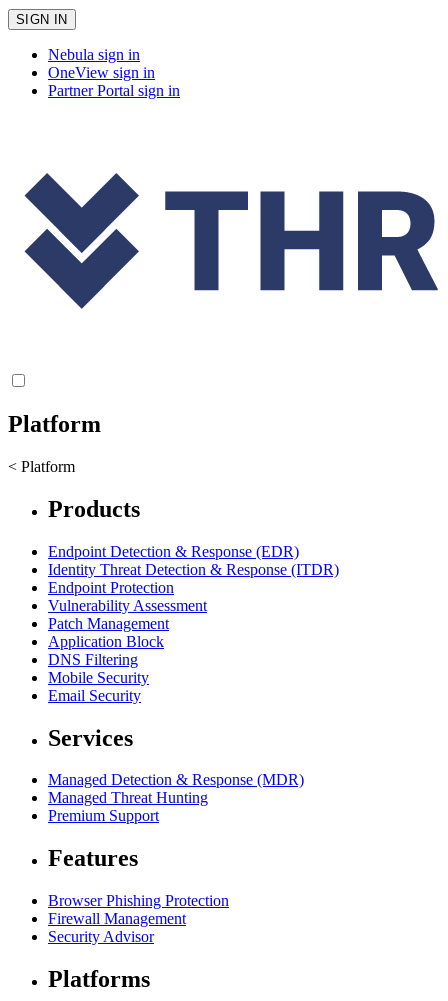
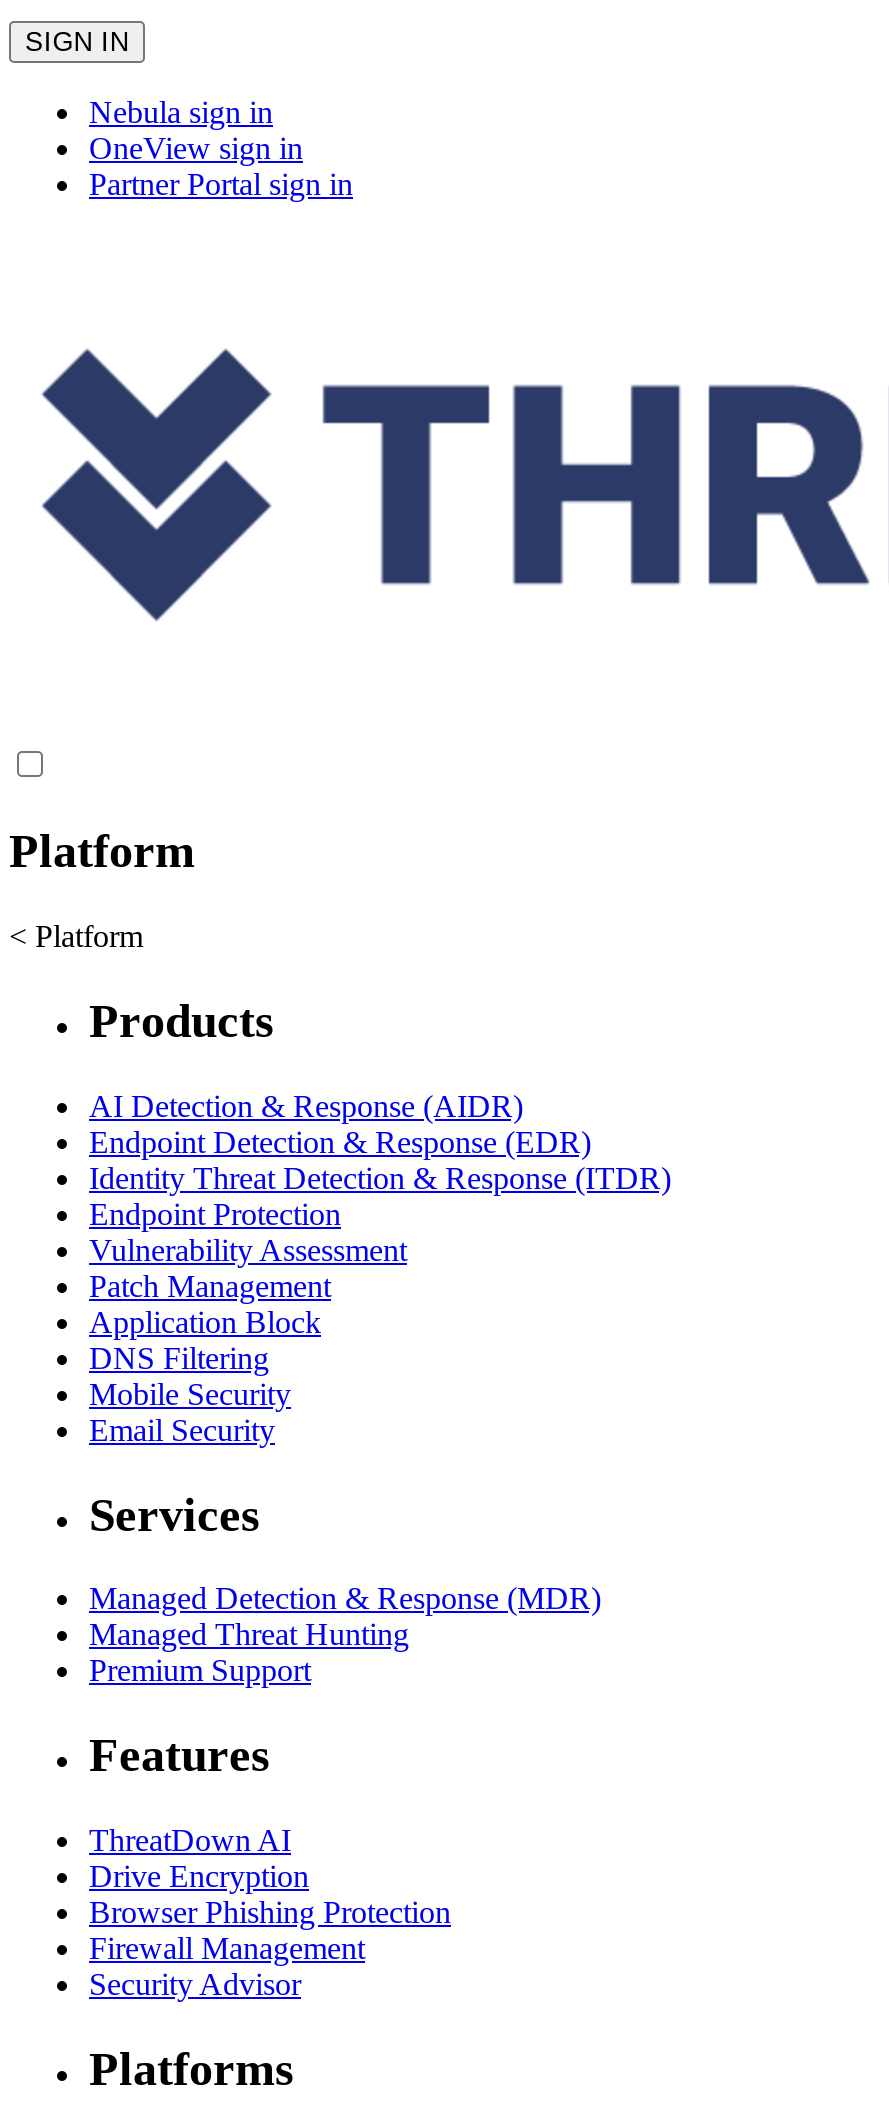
none -> [89,1088,523,1122] AI Detection & Response (AIDR)
none -> [89,1823,309,1893] ThreatDown AI | Drive Encryption

